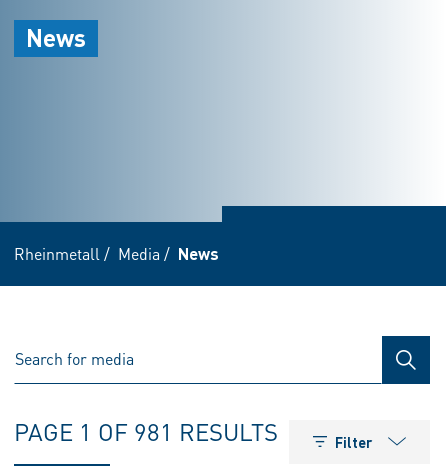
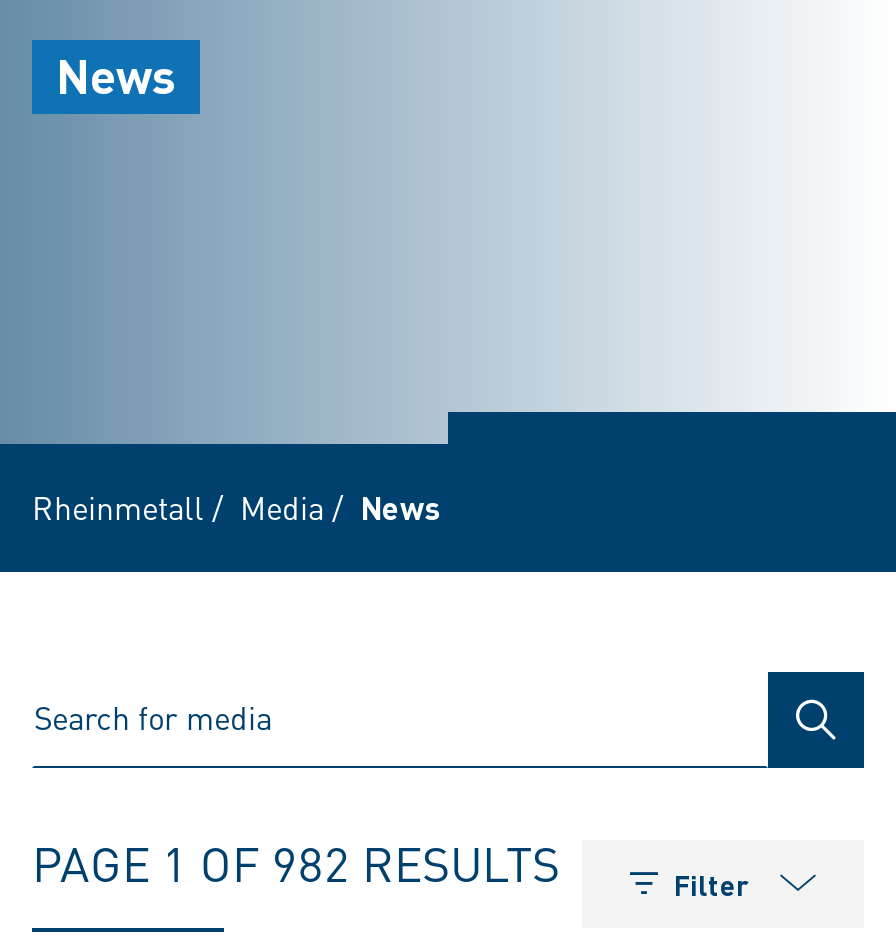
[14,416,278,447] PAGE 1 OF 981 RESULTS -> [32,832,560,894] PAGE 1 OF 982 RESULTS

